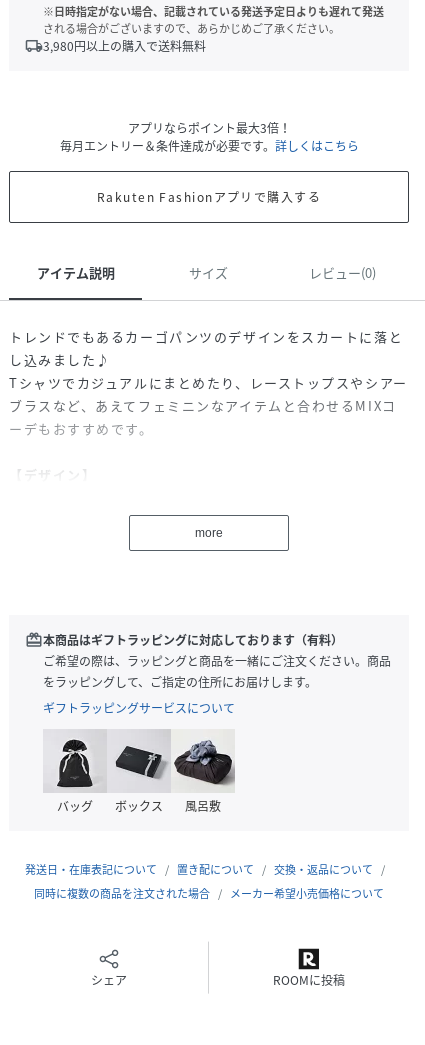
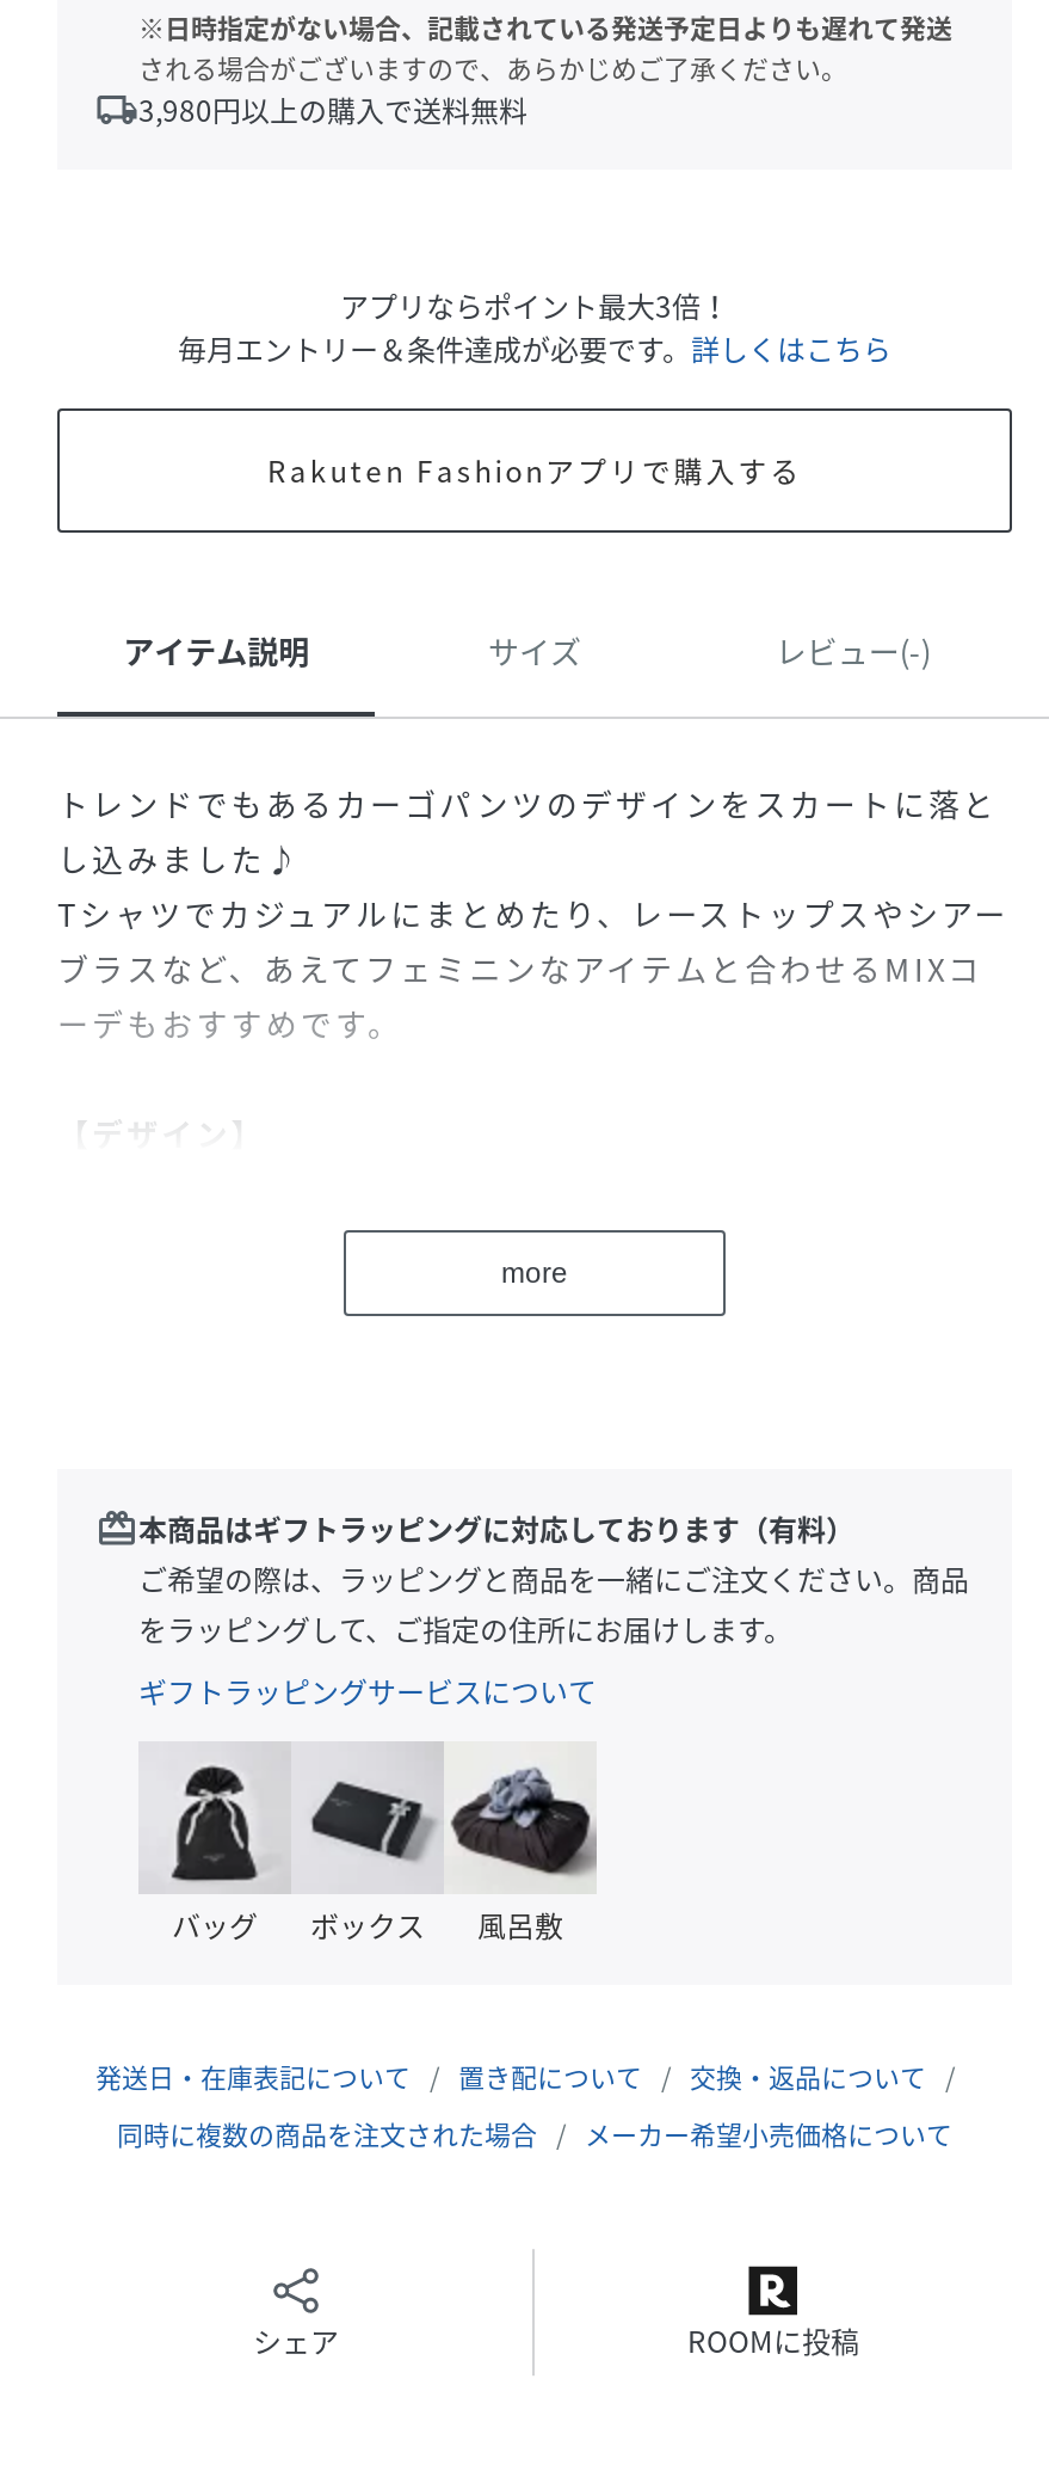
[309,263,376,282] レビュー(0) -> [775,628,930,673] レビュー(-)

